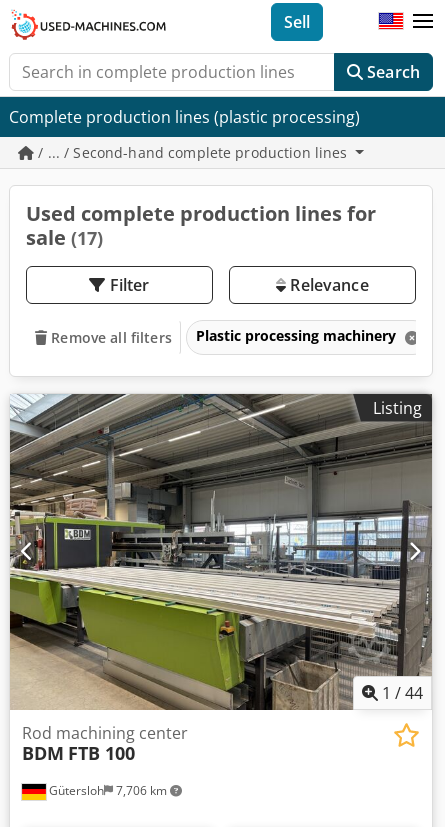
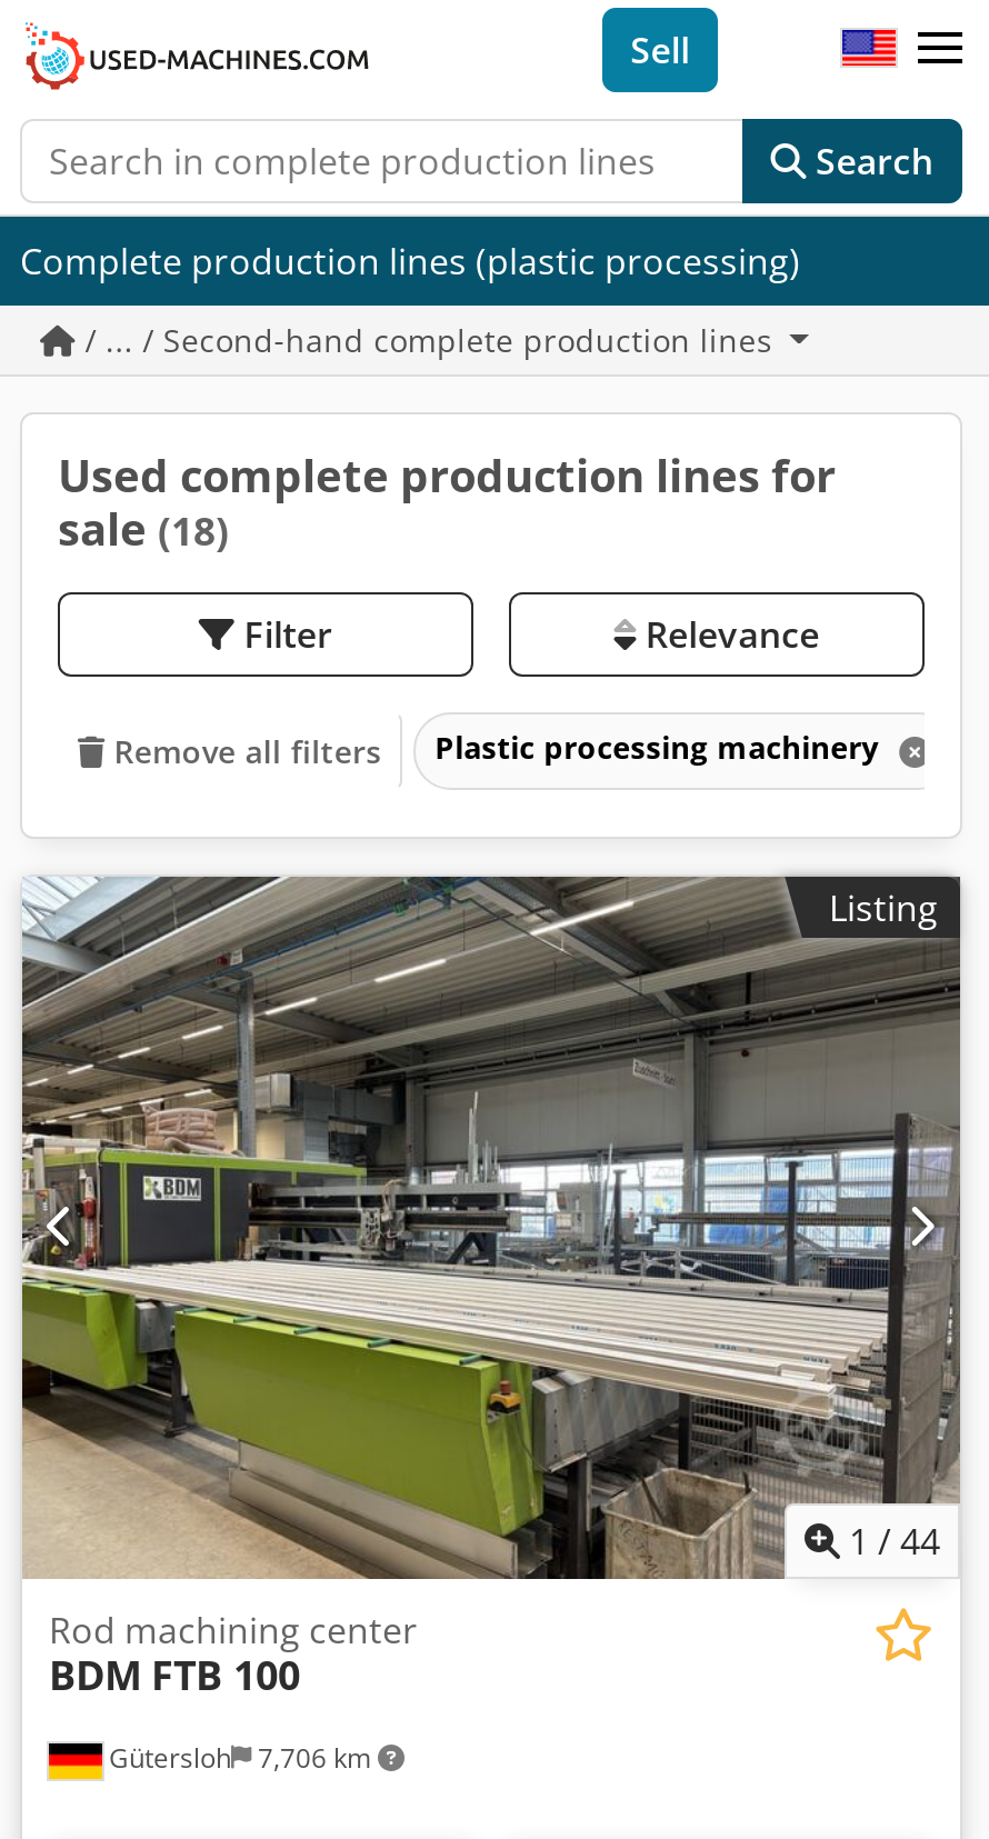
[26,224,103,251] sale (17) -> [58,499,229,559] sale (18)

